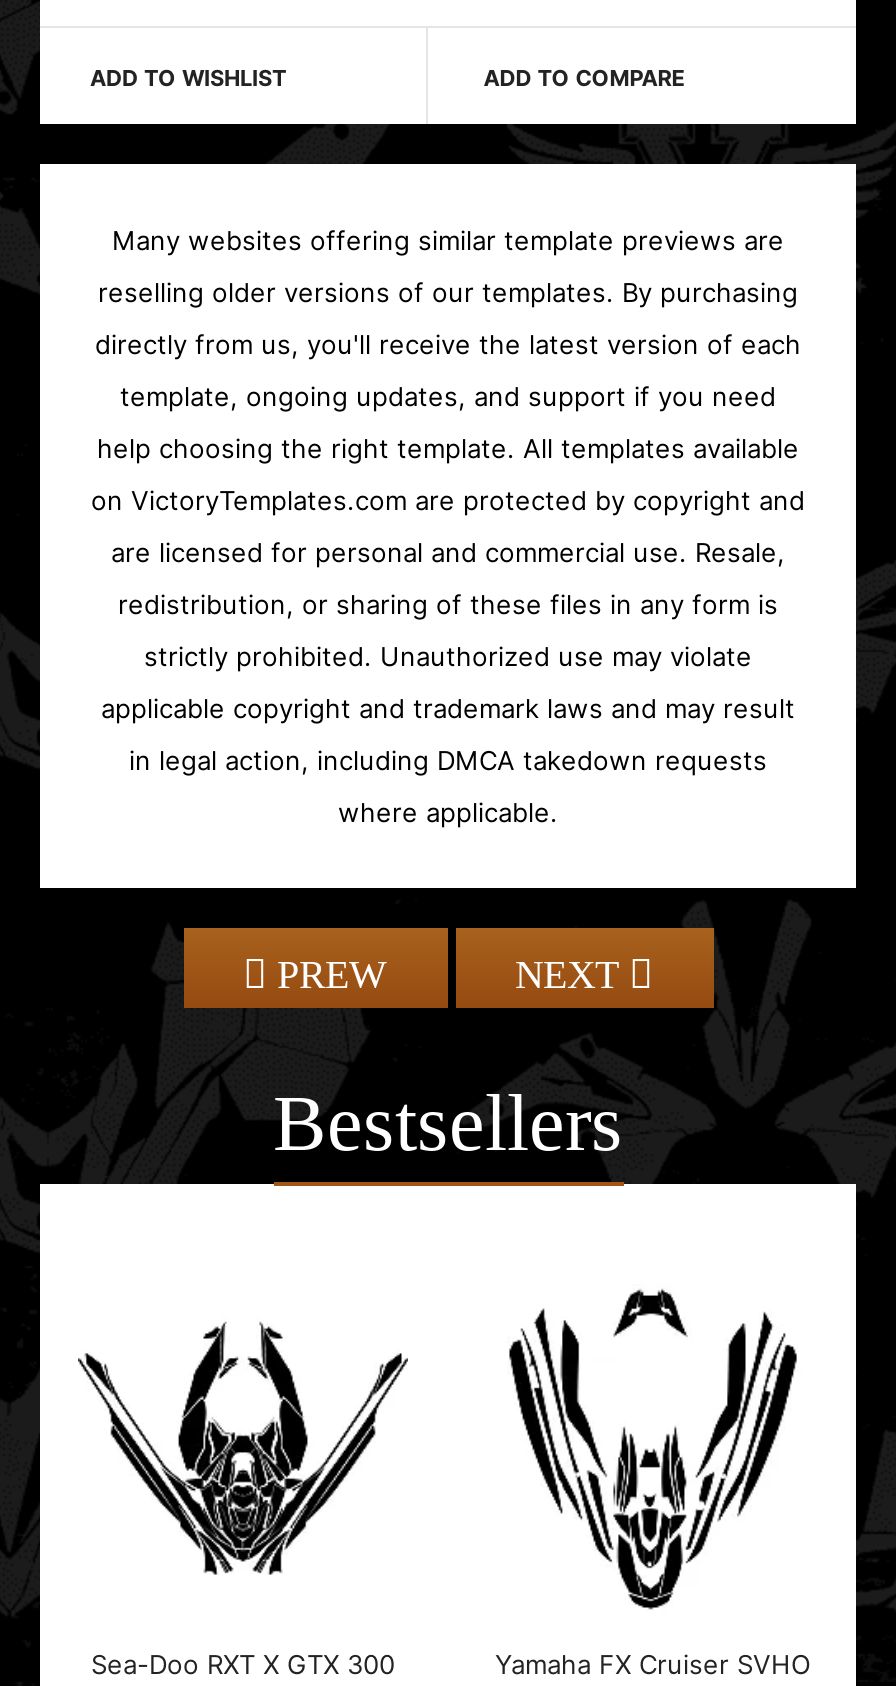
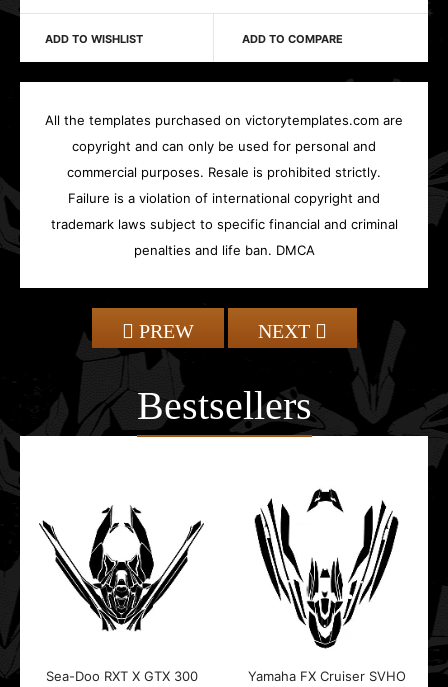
[91,224,805,828] Many websites offering similar template previews are | reselling older versions of our templates. By purchasing | directly from us, you'll receive the latest version of each | template, ongoing updates, and support if you need | help choosing the right template. All templates available | on VictoryTemplates.com are protected by copyright and | are licensed for personal and commercial use. Resale, | redistribution, or sharing of these files in any form is | strictly prohibited. Unauthorized use may violate | applicable copyright and trademark laws and may result | in legal action, including DMCA takedown requests | where applicable. -> [45,112,403,258] All the templates purchased on victorytemplates.com are | copyright and can only be used for personal and | commercial purposes. Resale is prohibited strictly. | Failure is a violation of international copyright and | trademark laws subject to specific financial and criminal | penalties and life ban. DMCA

